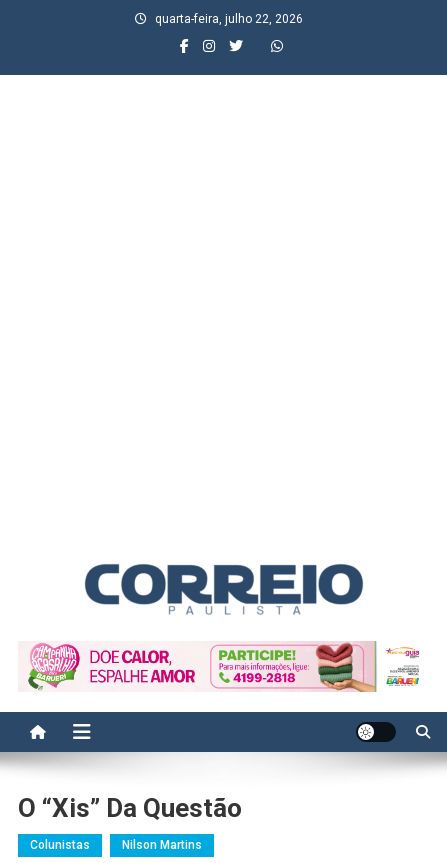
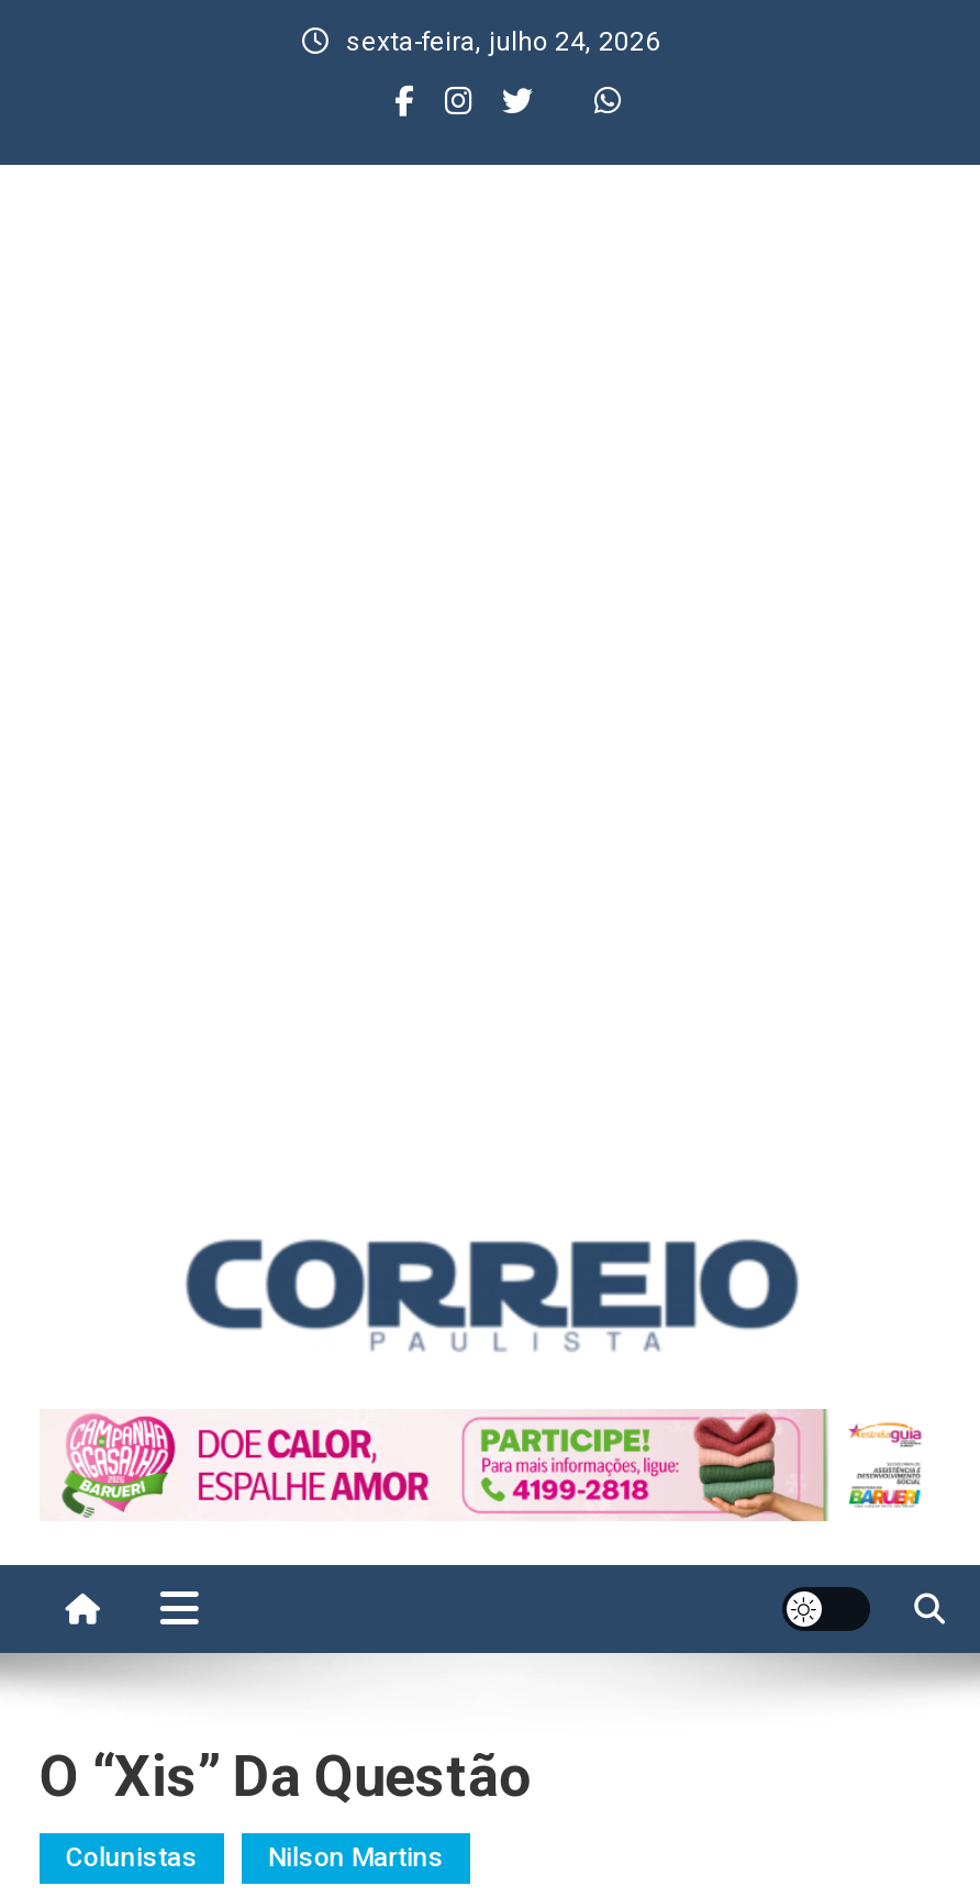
[155,12,303,26] quarta-feira, julho 22, 2026 -> [346,26,660,57] sexta-feira, julho 24, 2026

